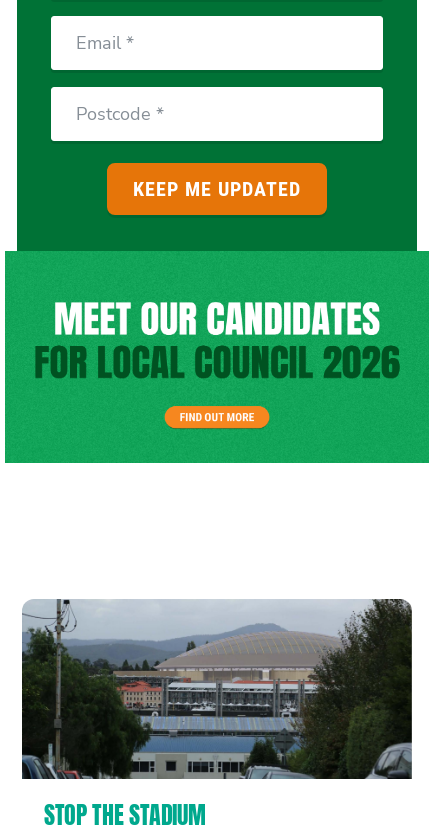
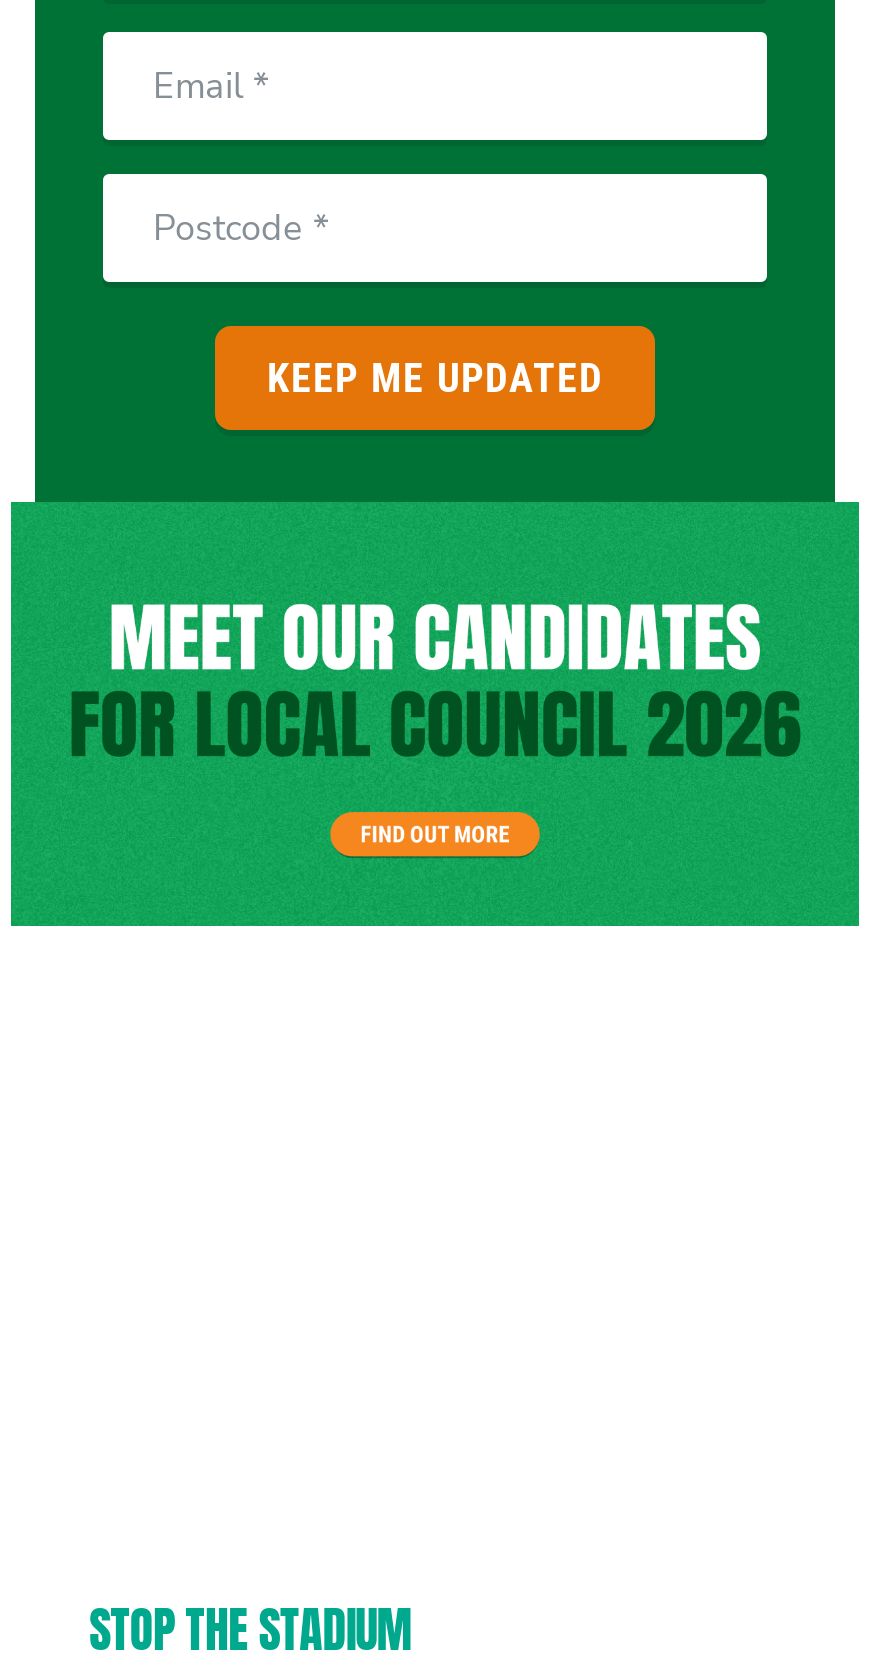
[21,598,413,780] [image] -> none

